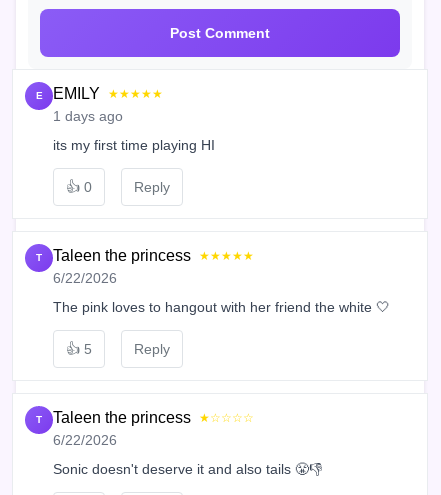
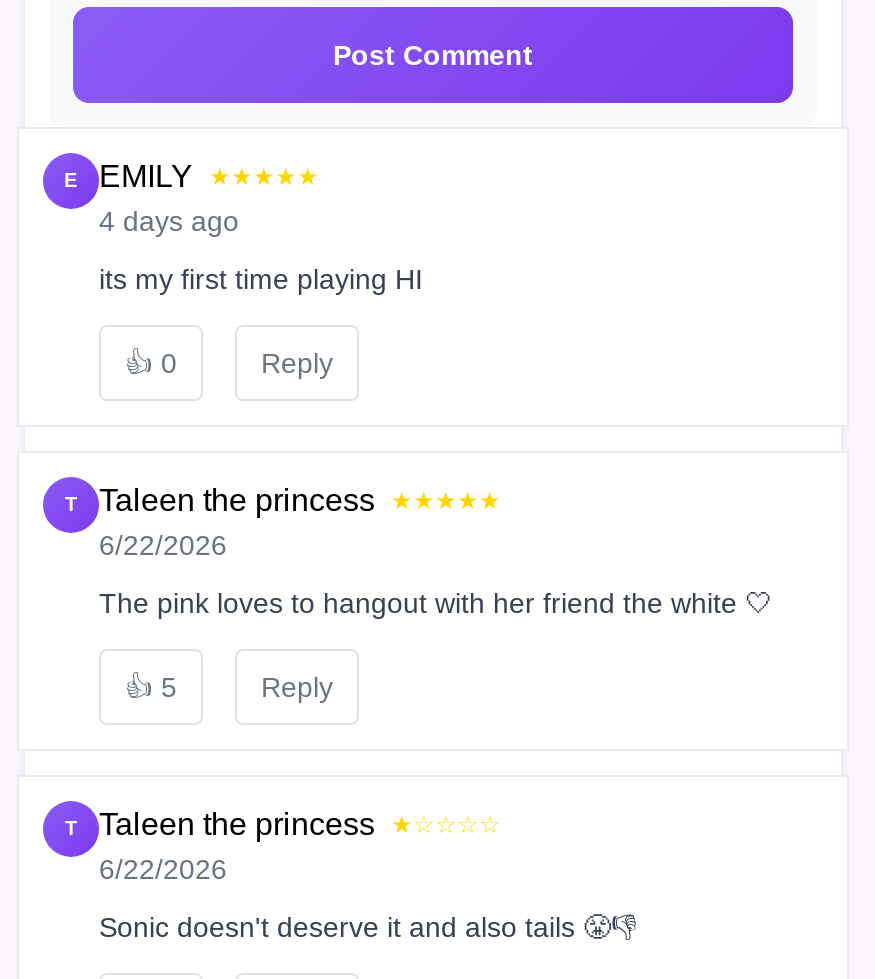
[53,108,123,124] 1 days ago -> [99,206,239,238] 4 days ago

